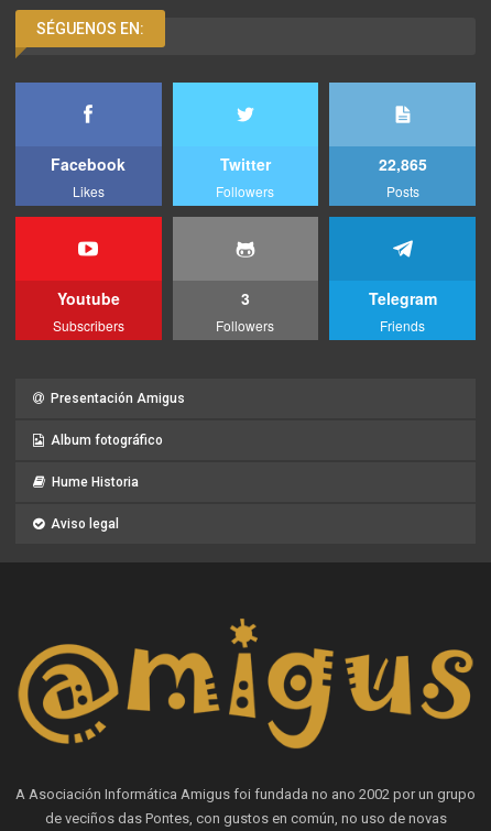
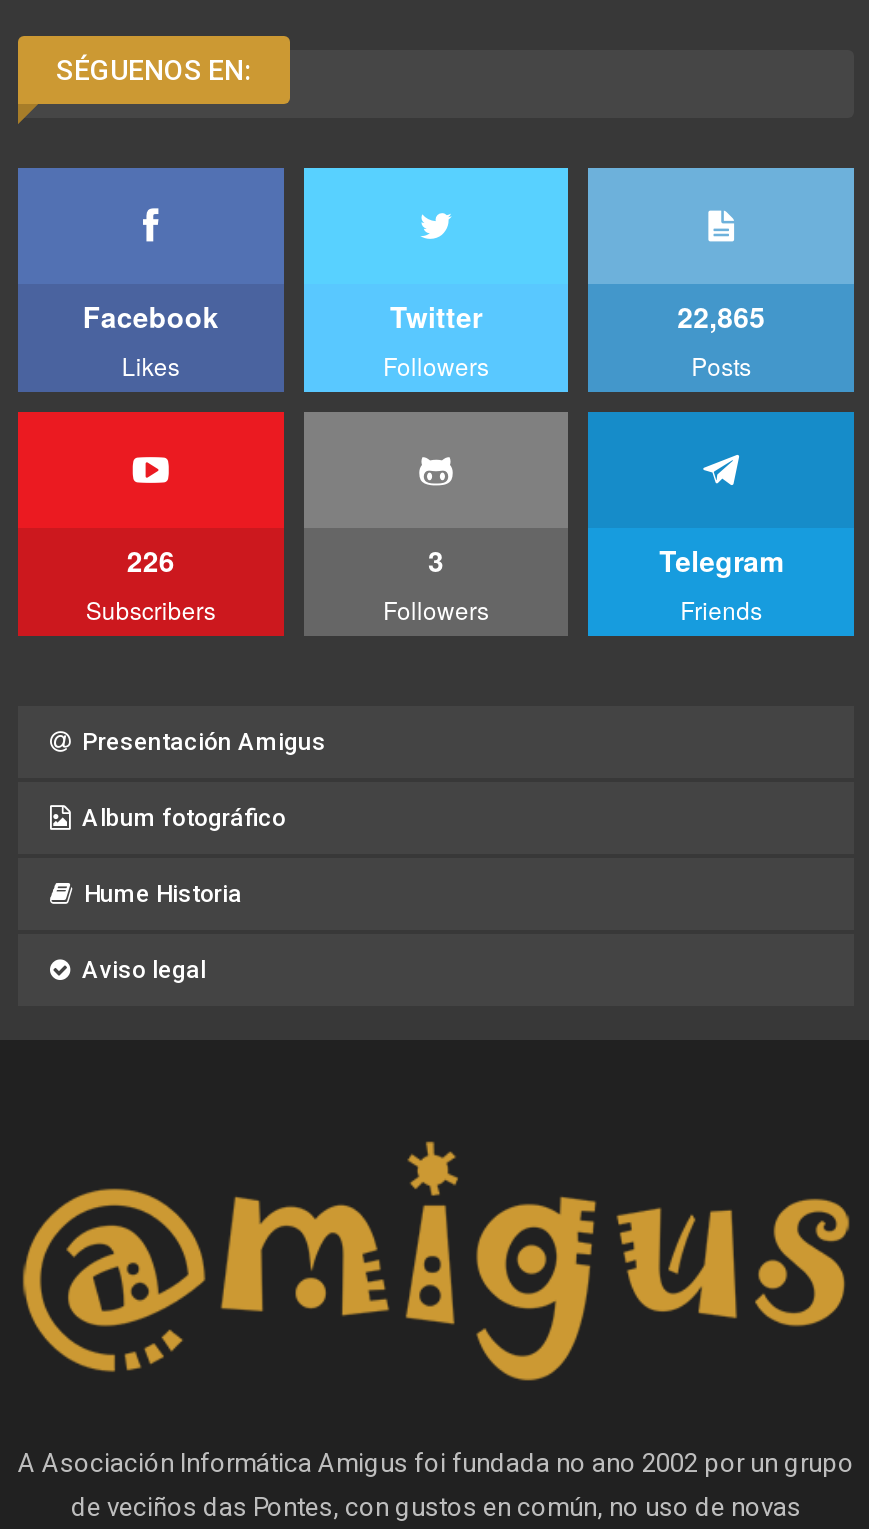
[57,287,120,309] Youtube -> [127,540,175,580] 226

